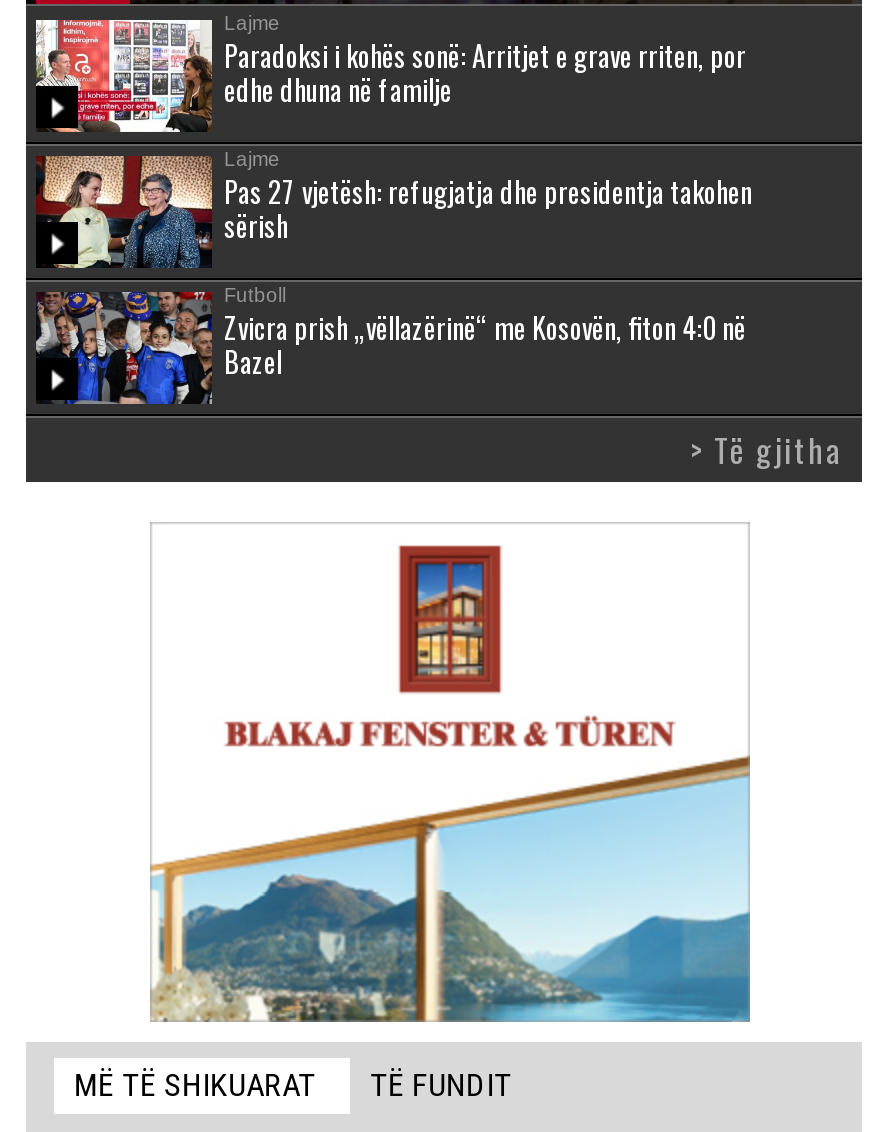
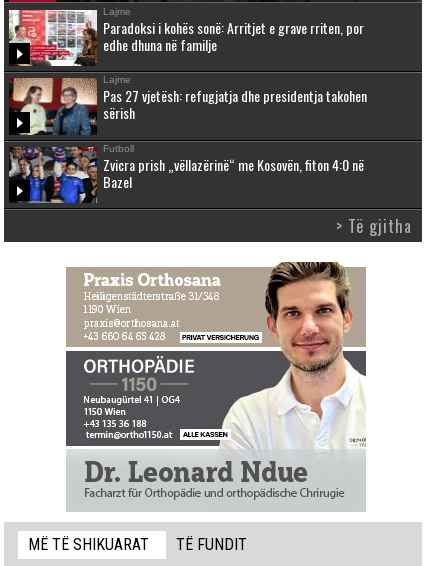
[150,520,752,1024] [image] -> [65,261,367,513] [image]

